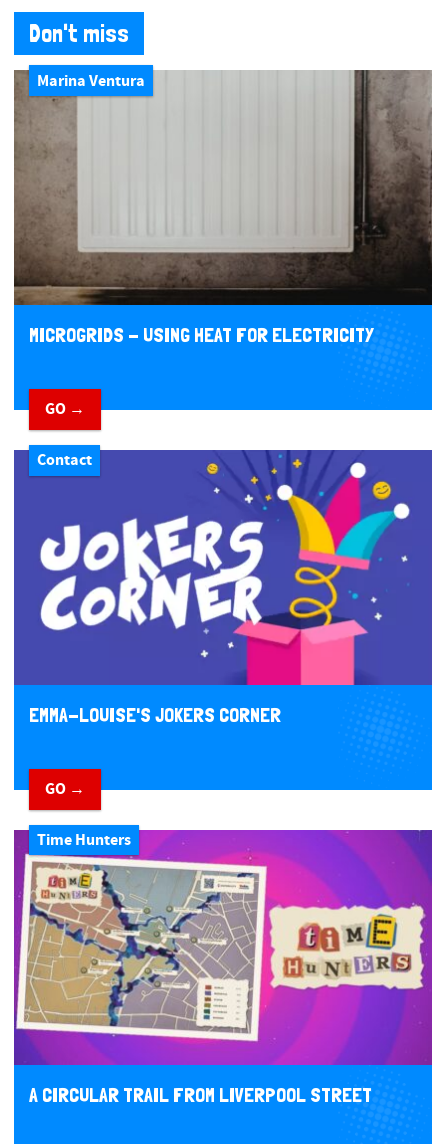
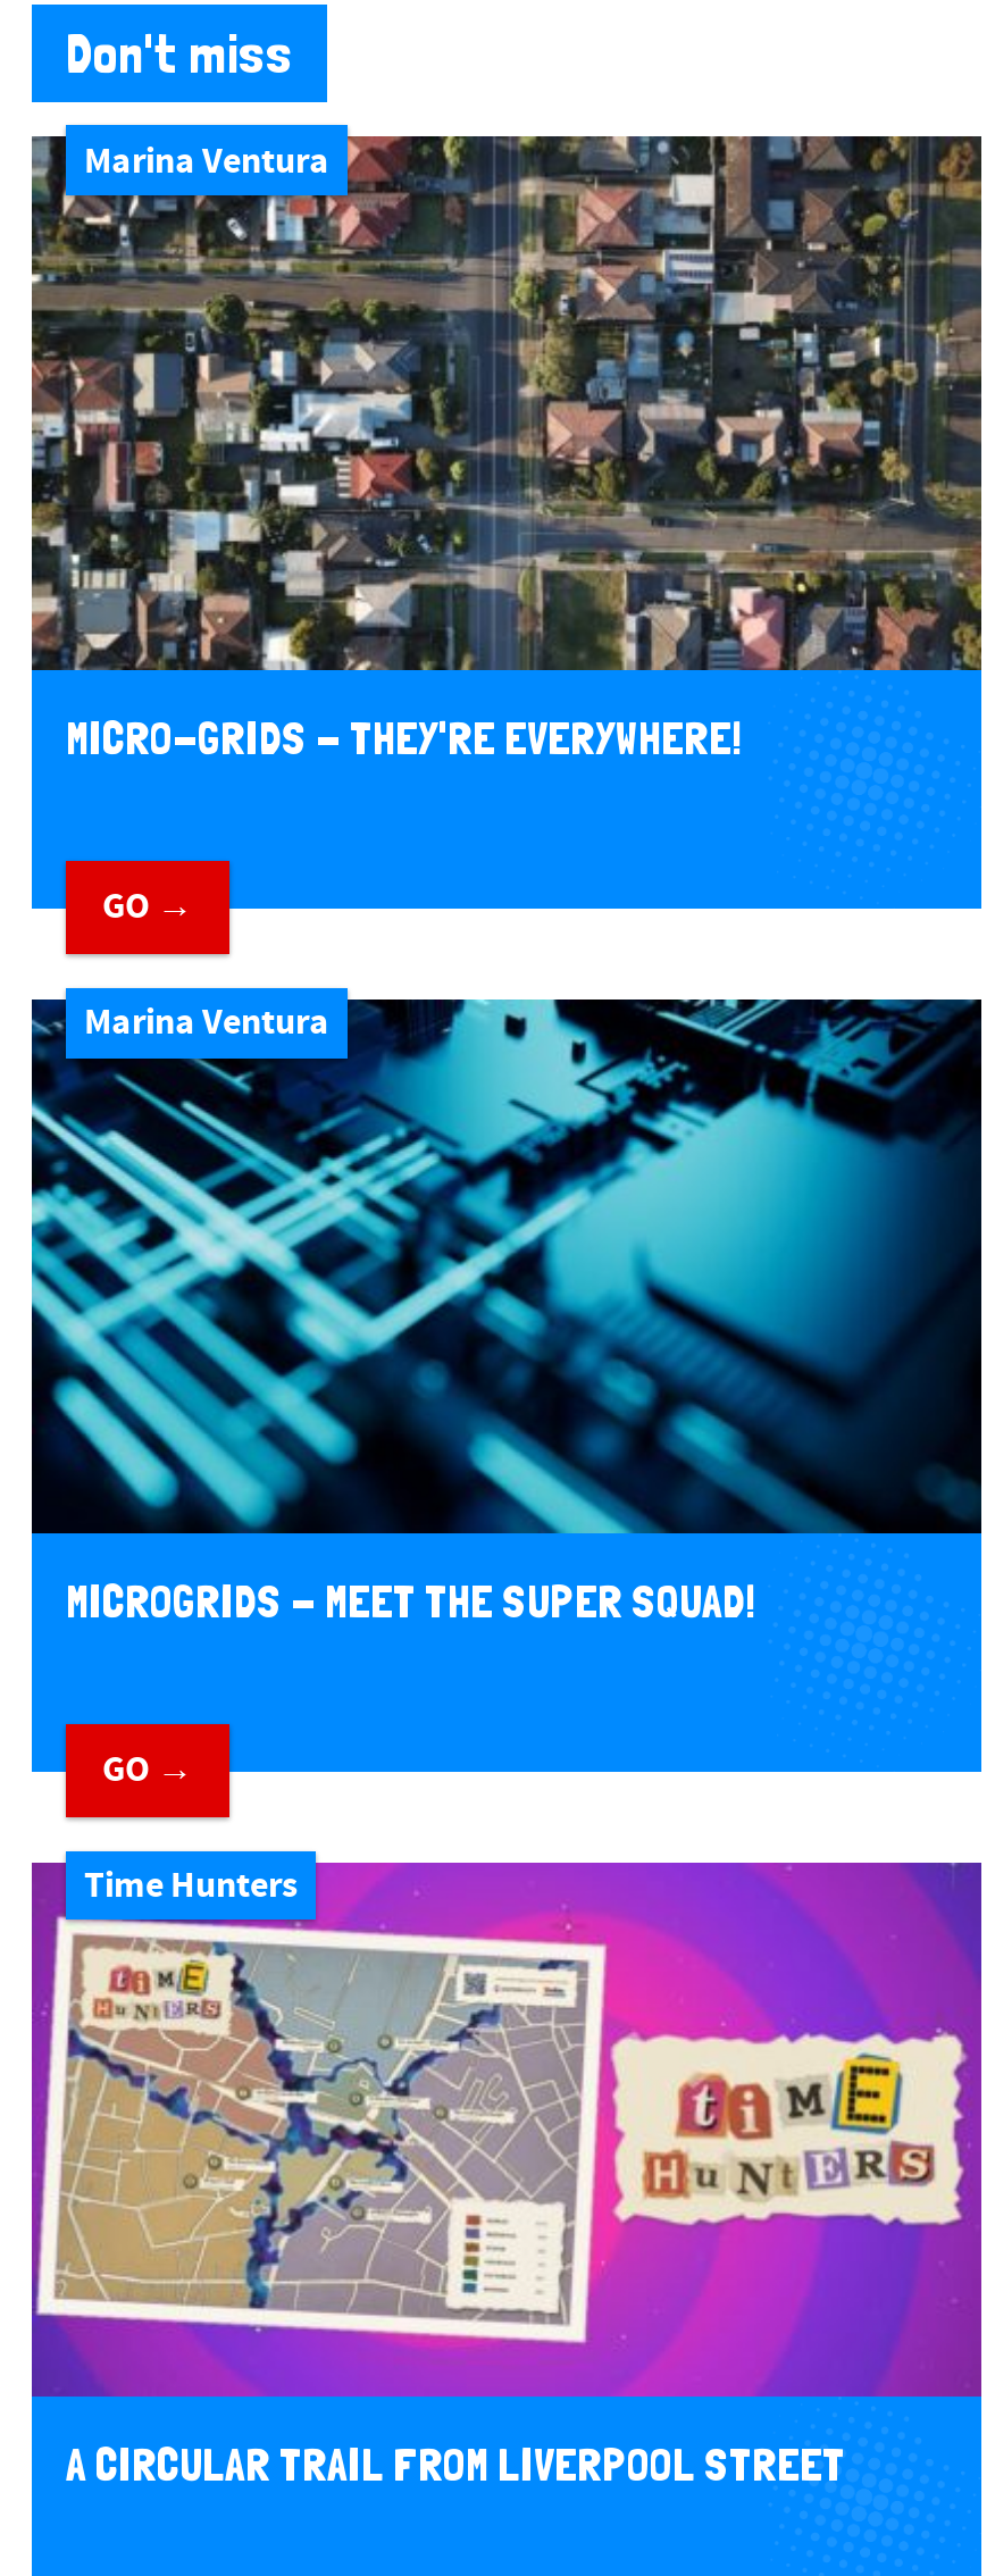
[13,70,433,347] [image] | MICROGRIDS - USING HEAT FOR ELECTRICITY -> [30,134,984,766] [image] | MICRO-GRIDS - THEY'RE EVERYWHERE!
[13,449,433,686] [image] | Contact -> [30,997,984,1536] [image] | Marina Ventura
[29,703,281,727] EMMA-LOUISE'S JOKERS CORNER -> [66,1574,754,1629] MICROGRIDS - MEET THE SUPER SQUAD!

